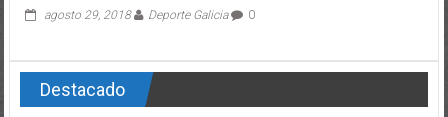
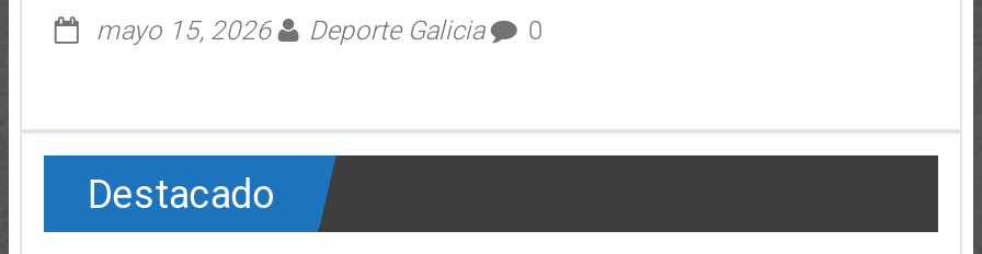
[44,8,255,22] agosto 29, 2018 Deporte Galicia 0 -> [96,14,543,45] mayo 15, 2026 Deporte Galicia 0

